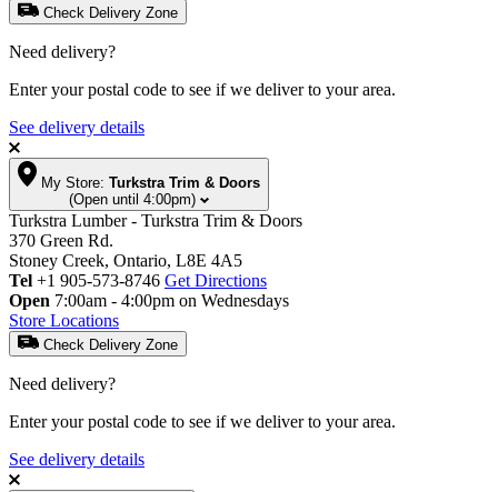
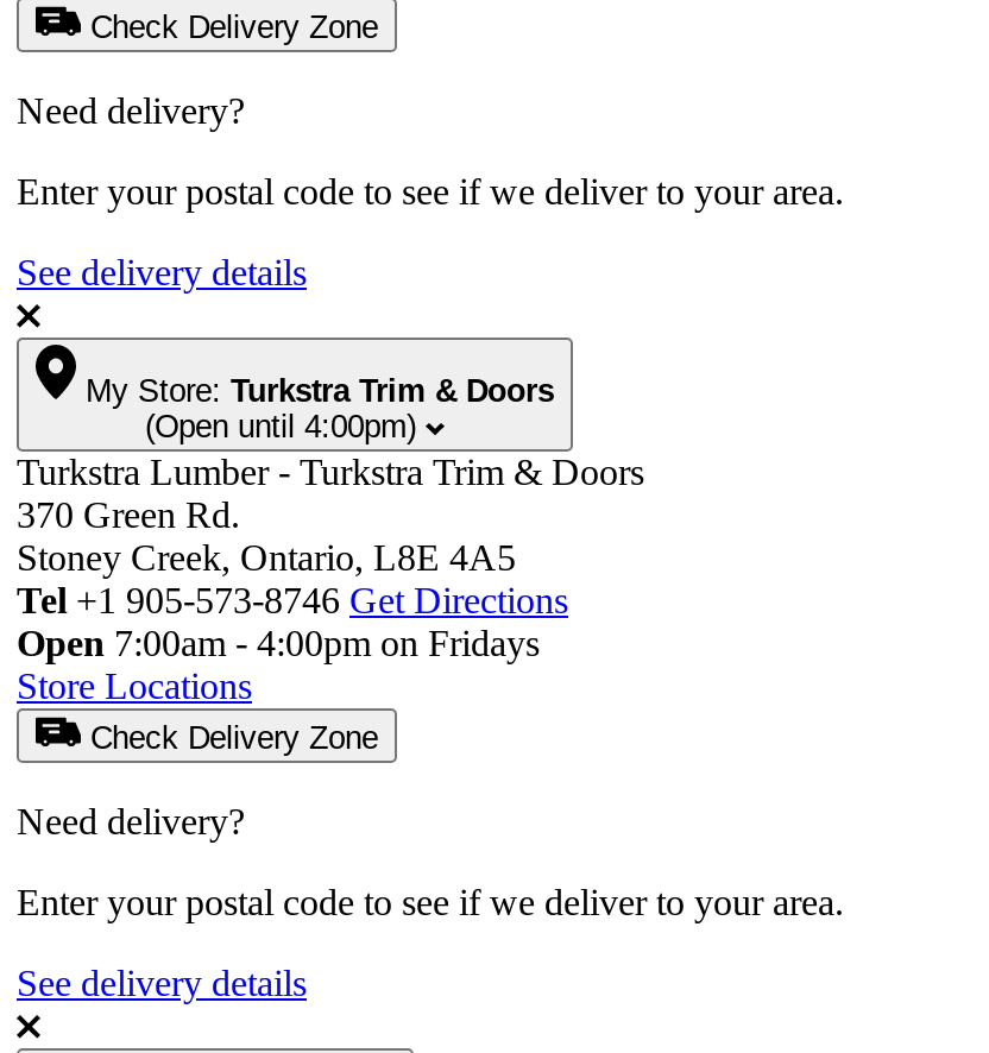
[9,291,289,310] Open 7:00am - 4:00pm on Wednesdays -> [17,623,540,663] Open 7:00am - 4:00pm on Fridays

